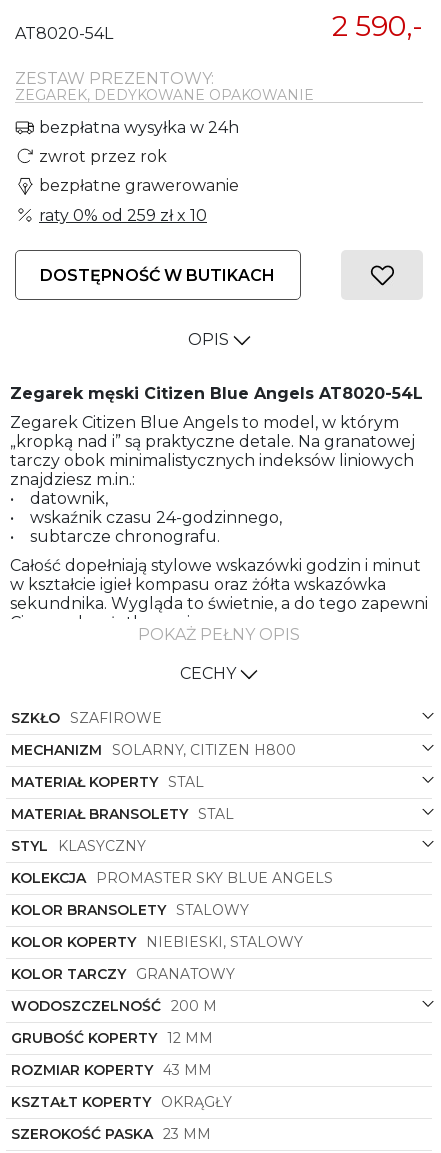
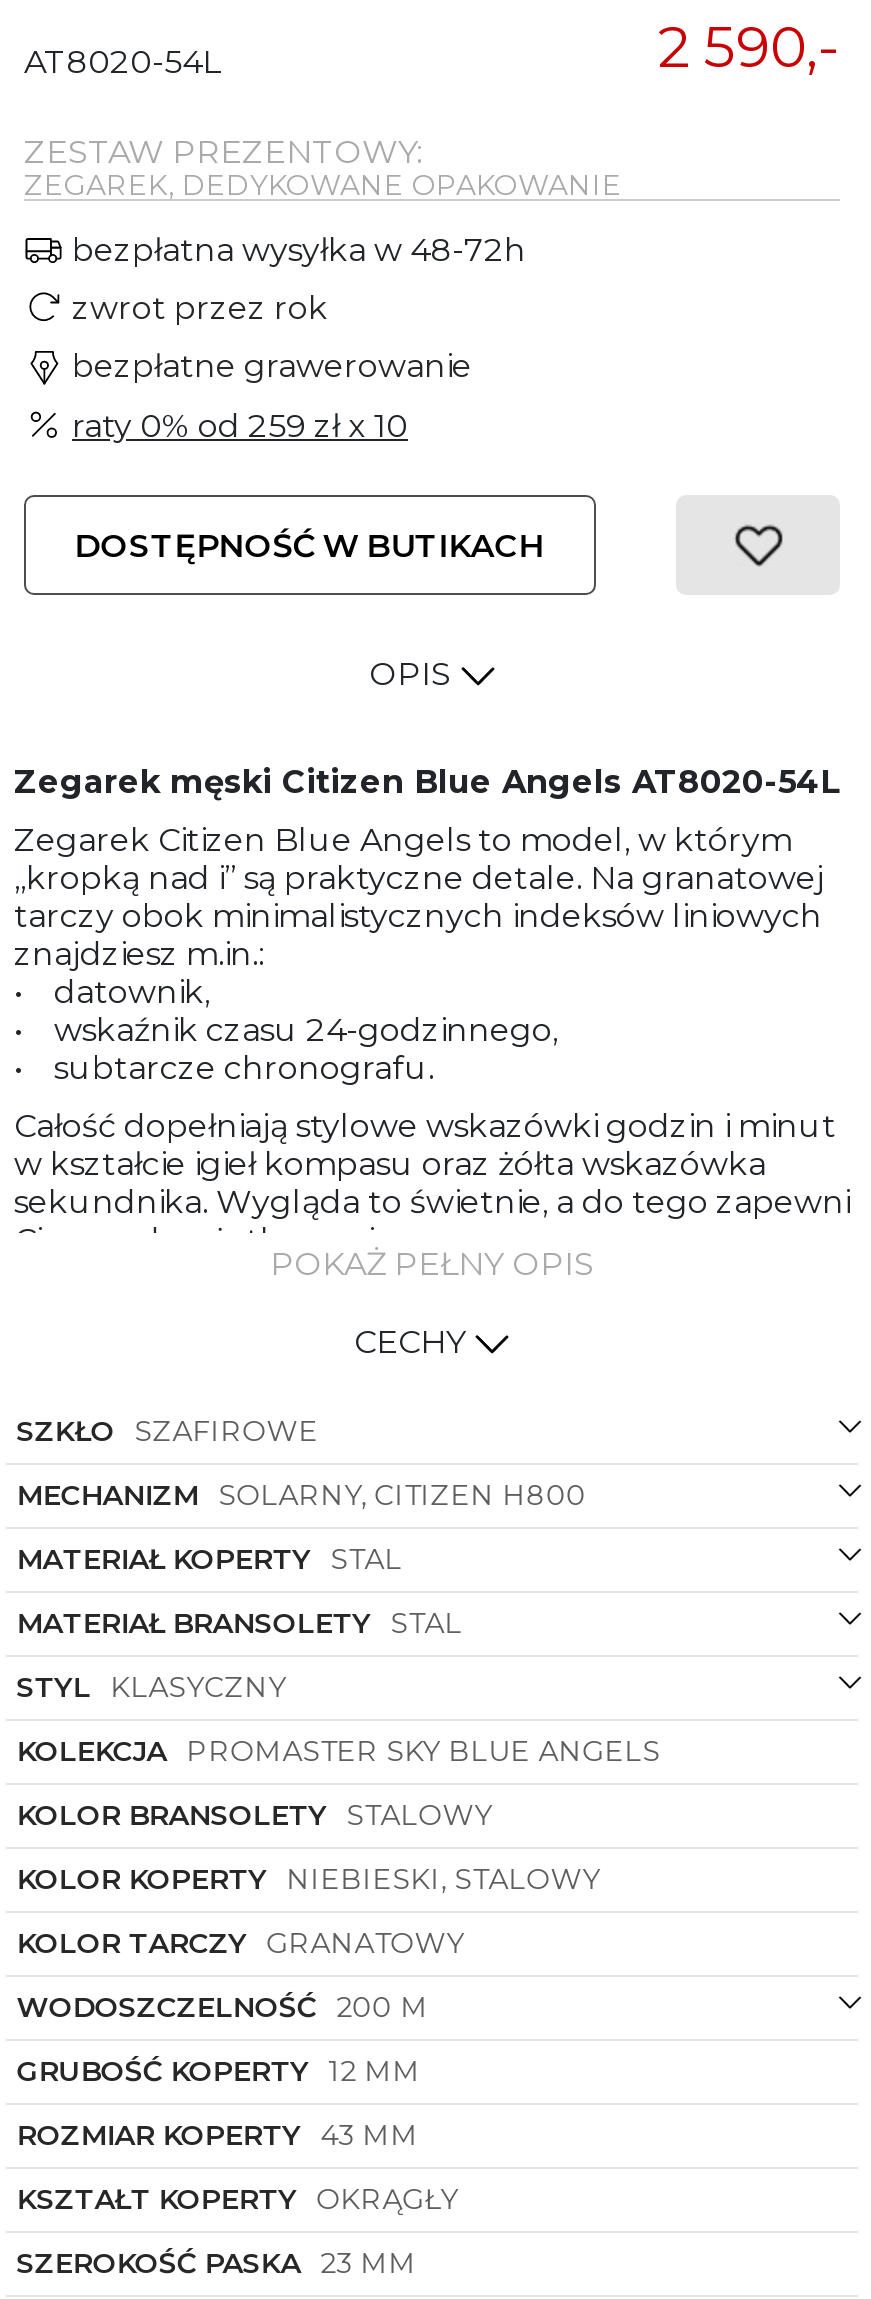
[35,118,239,137] bezpłatna wysyłka w 24h -> [64,231,526,269] bezpłatna wysyłka w 48-72h

